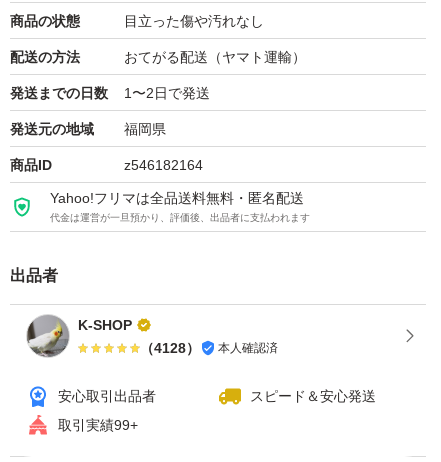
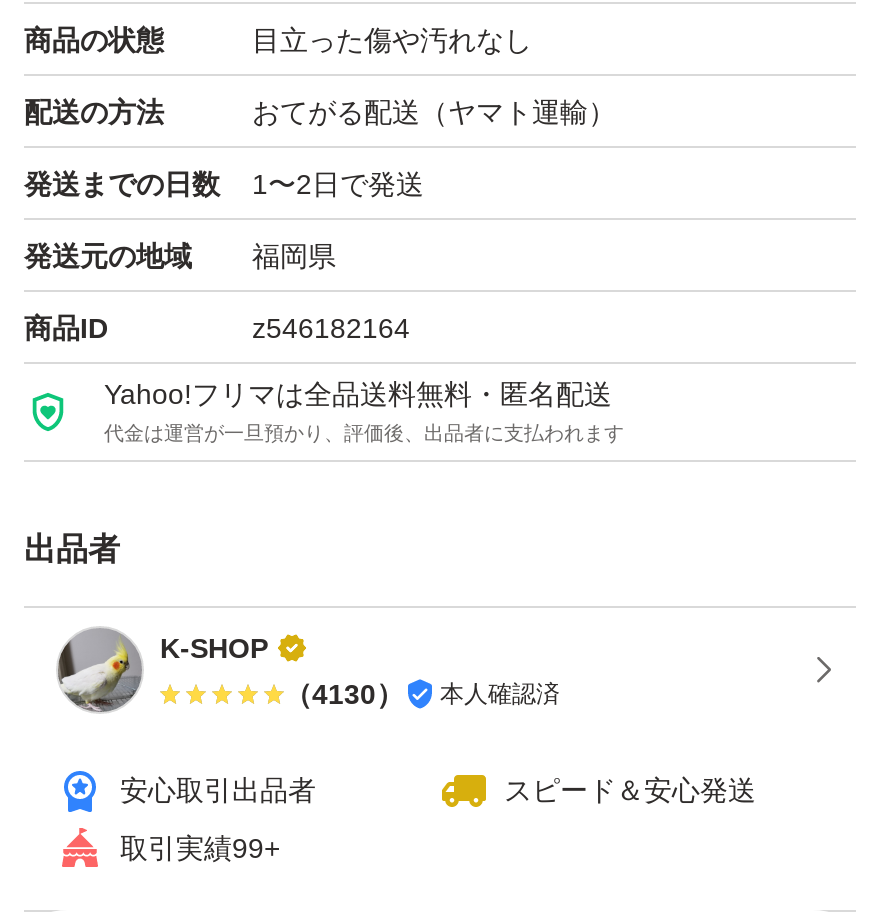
[140,340,278,356] （4128） 本人確認済 -> [284,678,560,710] （4130） 本人確認済

